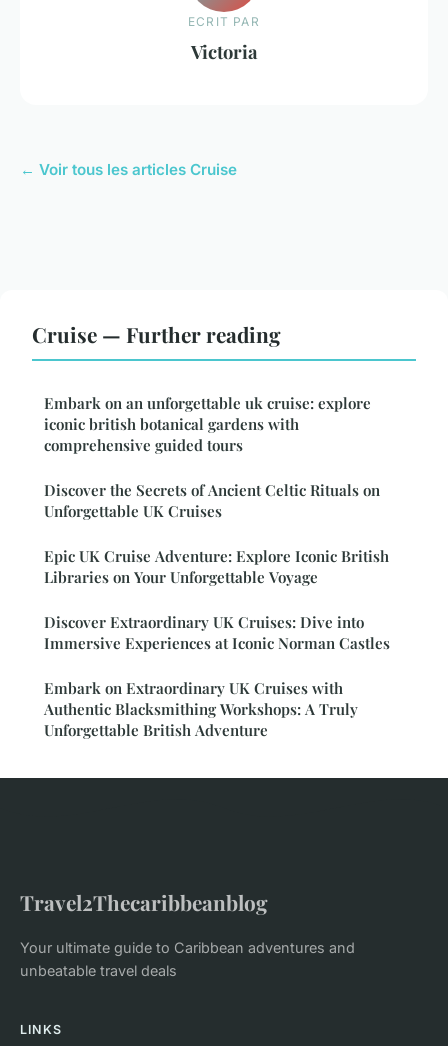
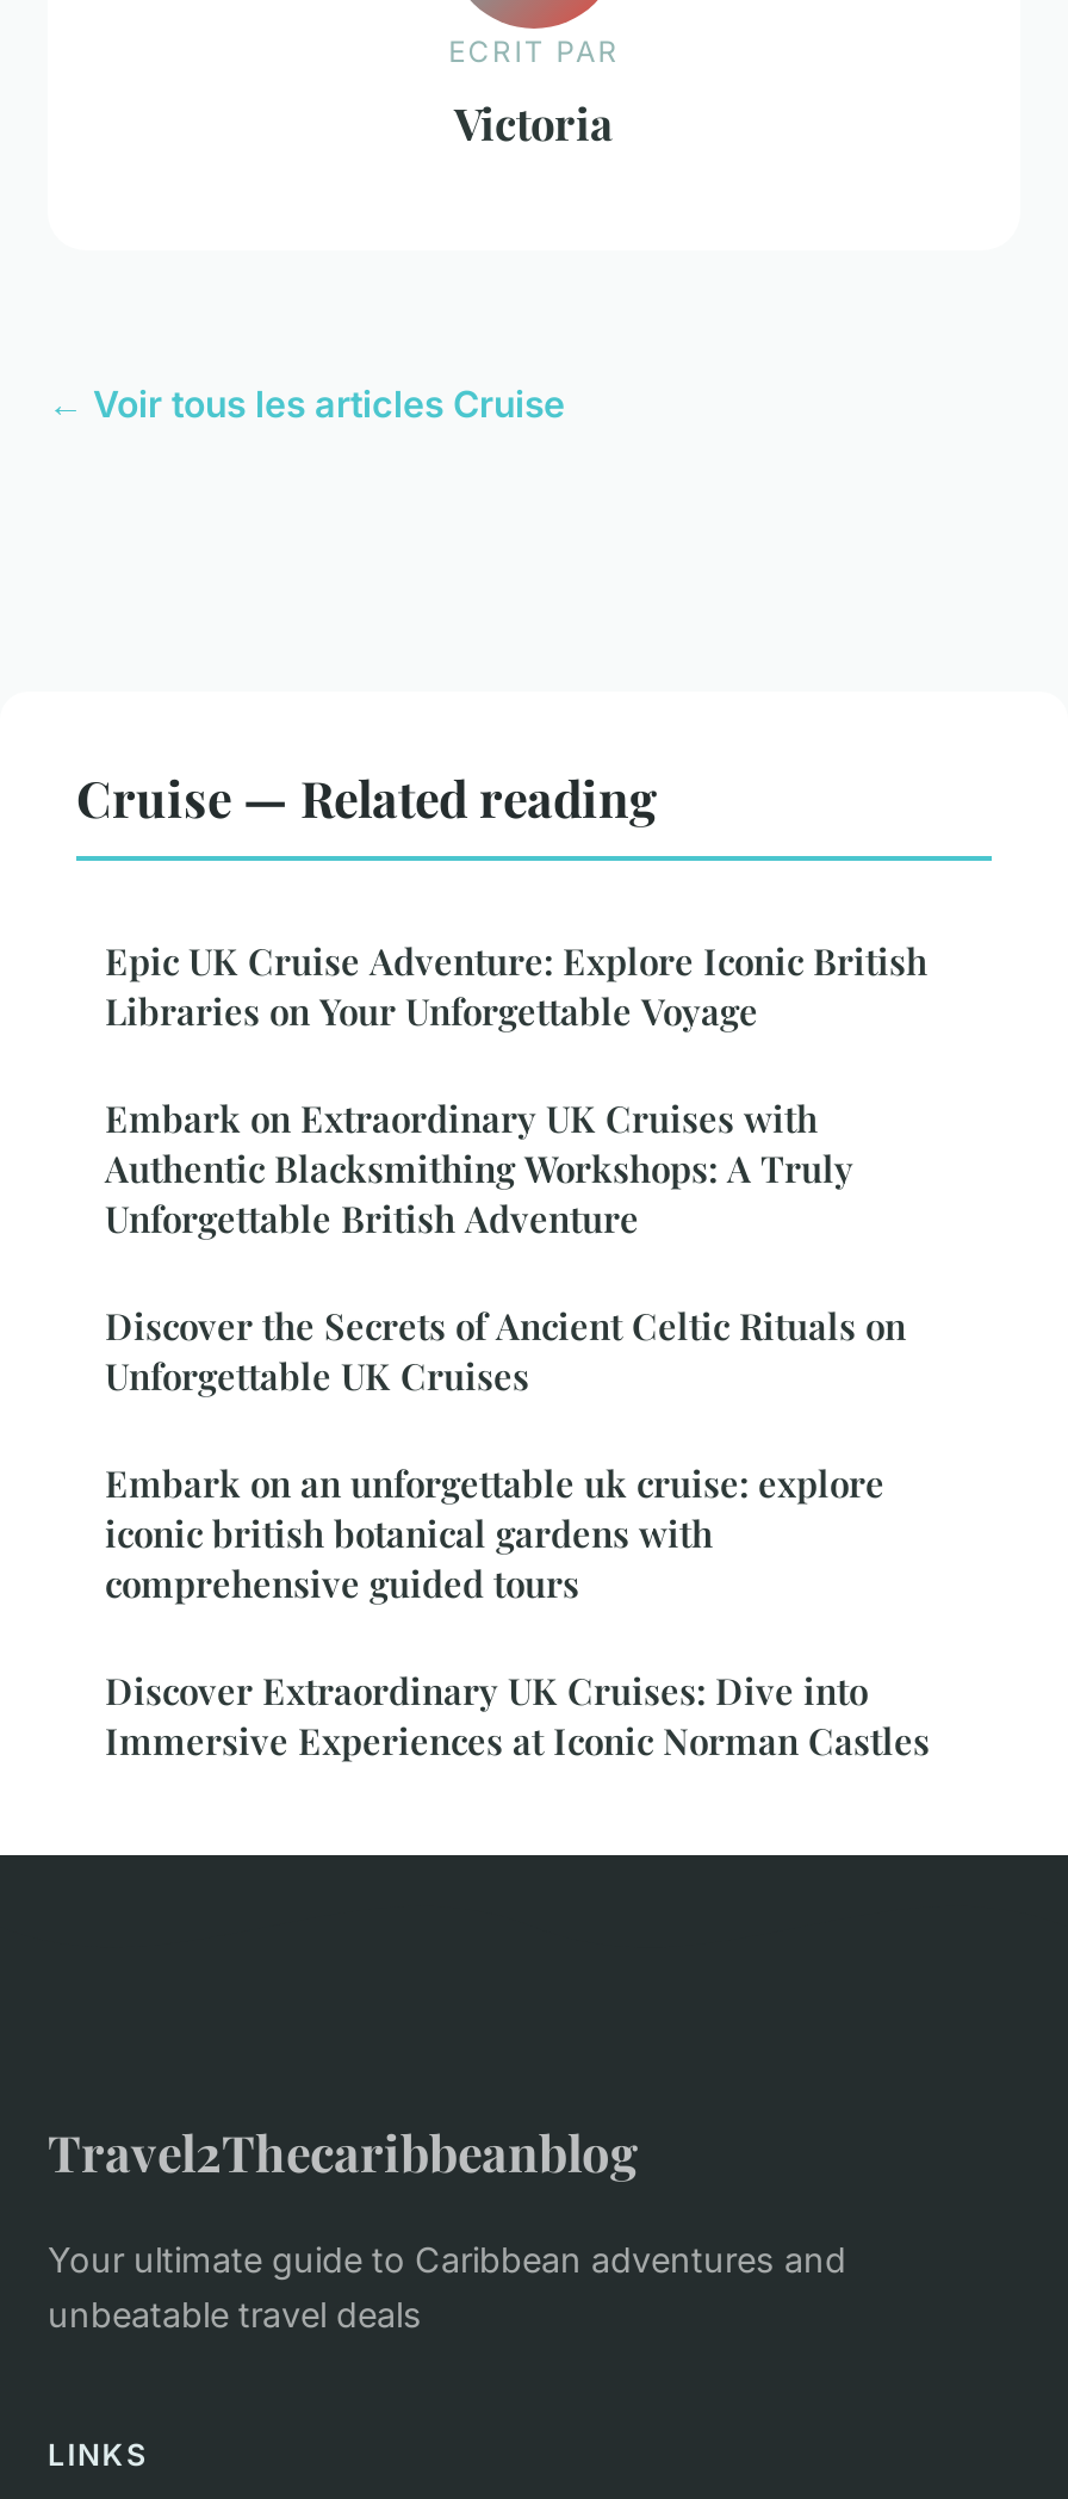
[32,320,281,348] Cruise — Further reading -> [76,763,658,830] Cruise — Related reading
moved [44,393,371,455] -> [105,1459,884,1607]: Embark on an unforgettable uk cruise: explore | iconic british botanical gardens with | comprehensive guided tours
moved [44,480,389,587] -> [105,937,927,1400]: Discover the Secrets of Ancient Celtic Rituals on | Unforgettable UK Cruises | Epic UK Cruise Adventure: Explore Iconic British | Libraries on Your Unforgettable Voyage
moved [44,612,390,653] -> [105,1667,930,1765]: Discover Extraordinary UK Cruises: Dive into | Immersive Experiences at Iconic Norman Castles
moved [44,678,358,740] -> [105,1095,853,1242]: Embark on Extraordinary UK Cruises with | Authentic Blacksmithing Workshops: A Truly | Unforgettable British Adventure

